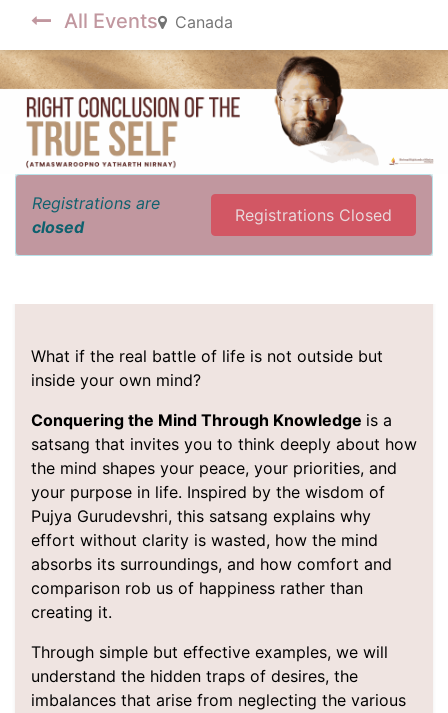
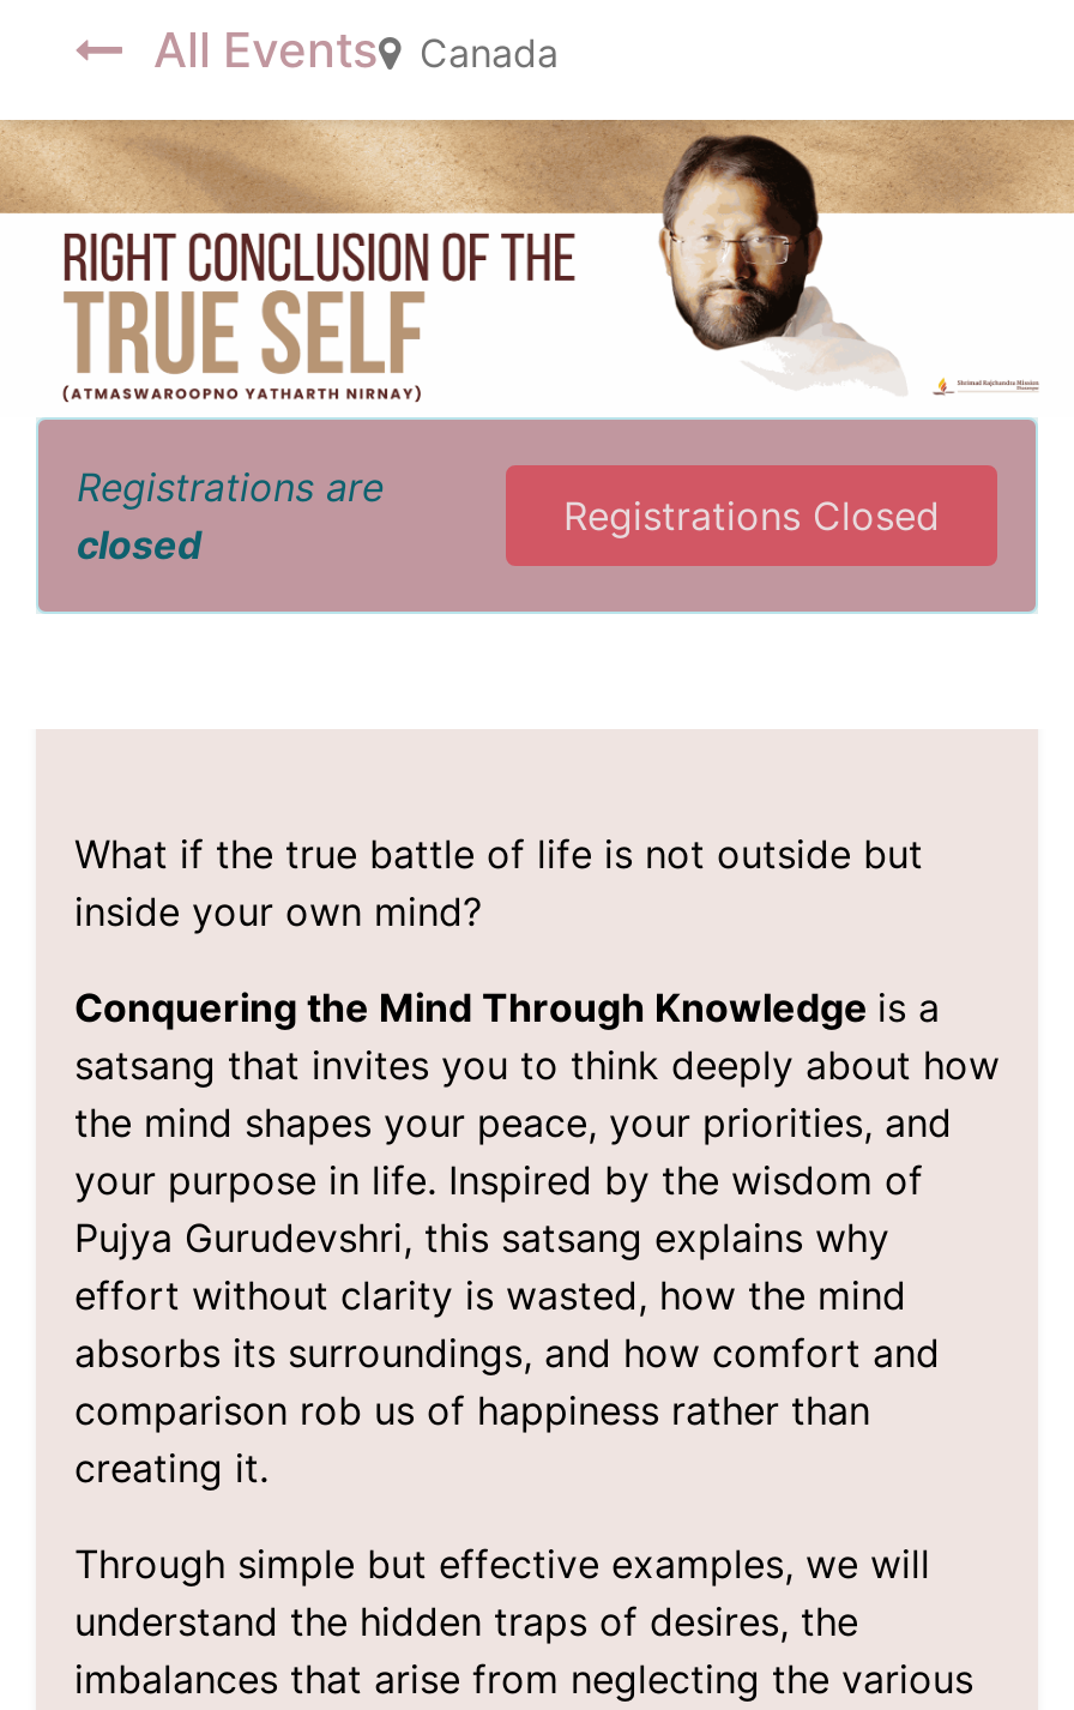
[31,346,383,366] What if the real battle of life is not outside but -> [74,831,923,879] What if the true battle of life is not outside but

